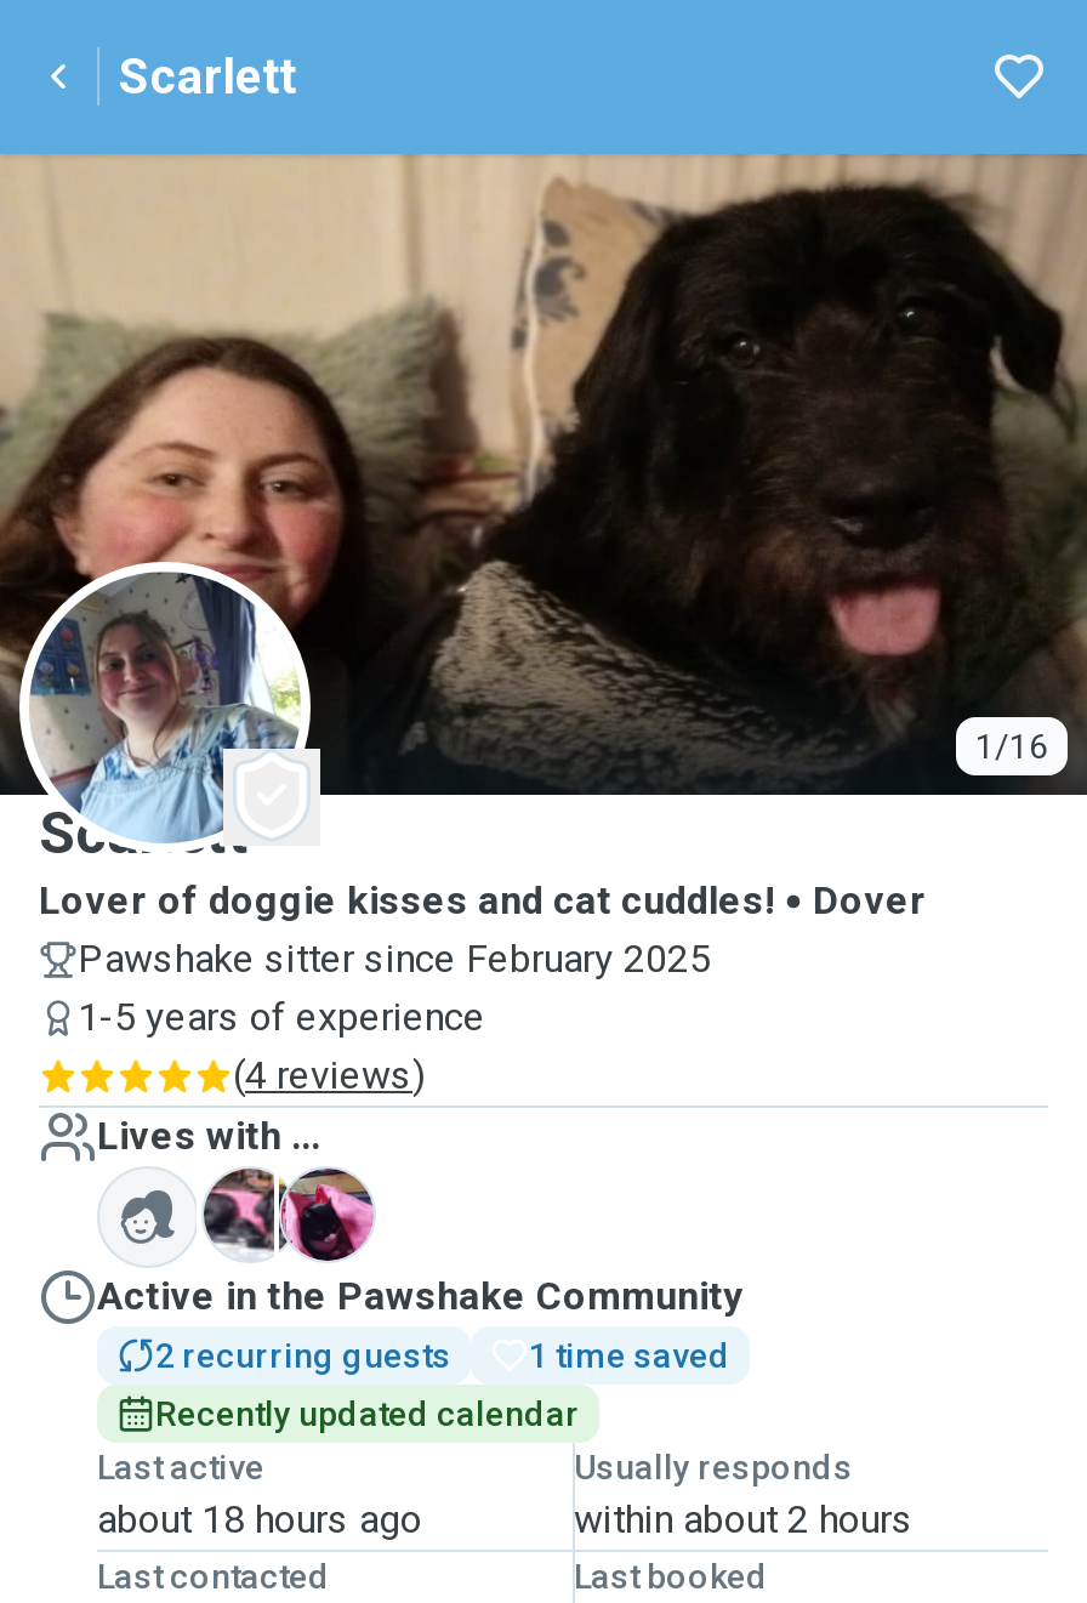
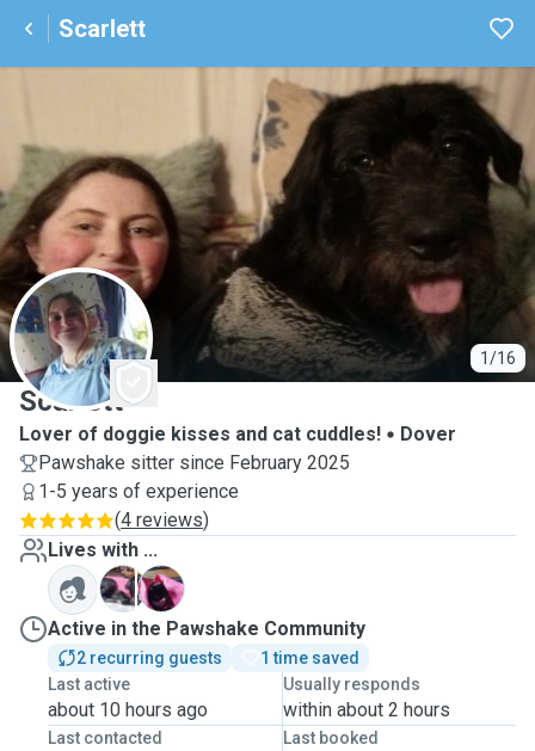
[155,1394,580,1433] Recently updated calendar -> none
[97,1496,422,1542] about 18 hours ago -> [48,698,208,721] about 10 hours ago

